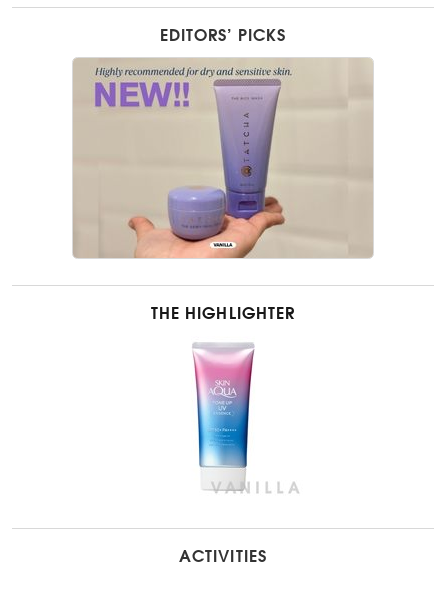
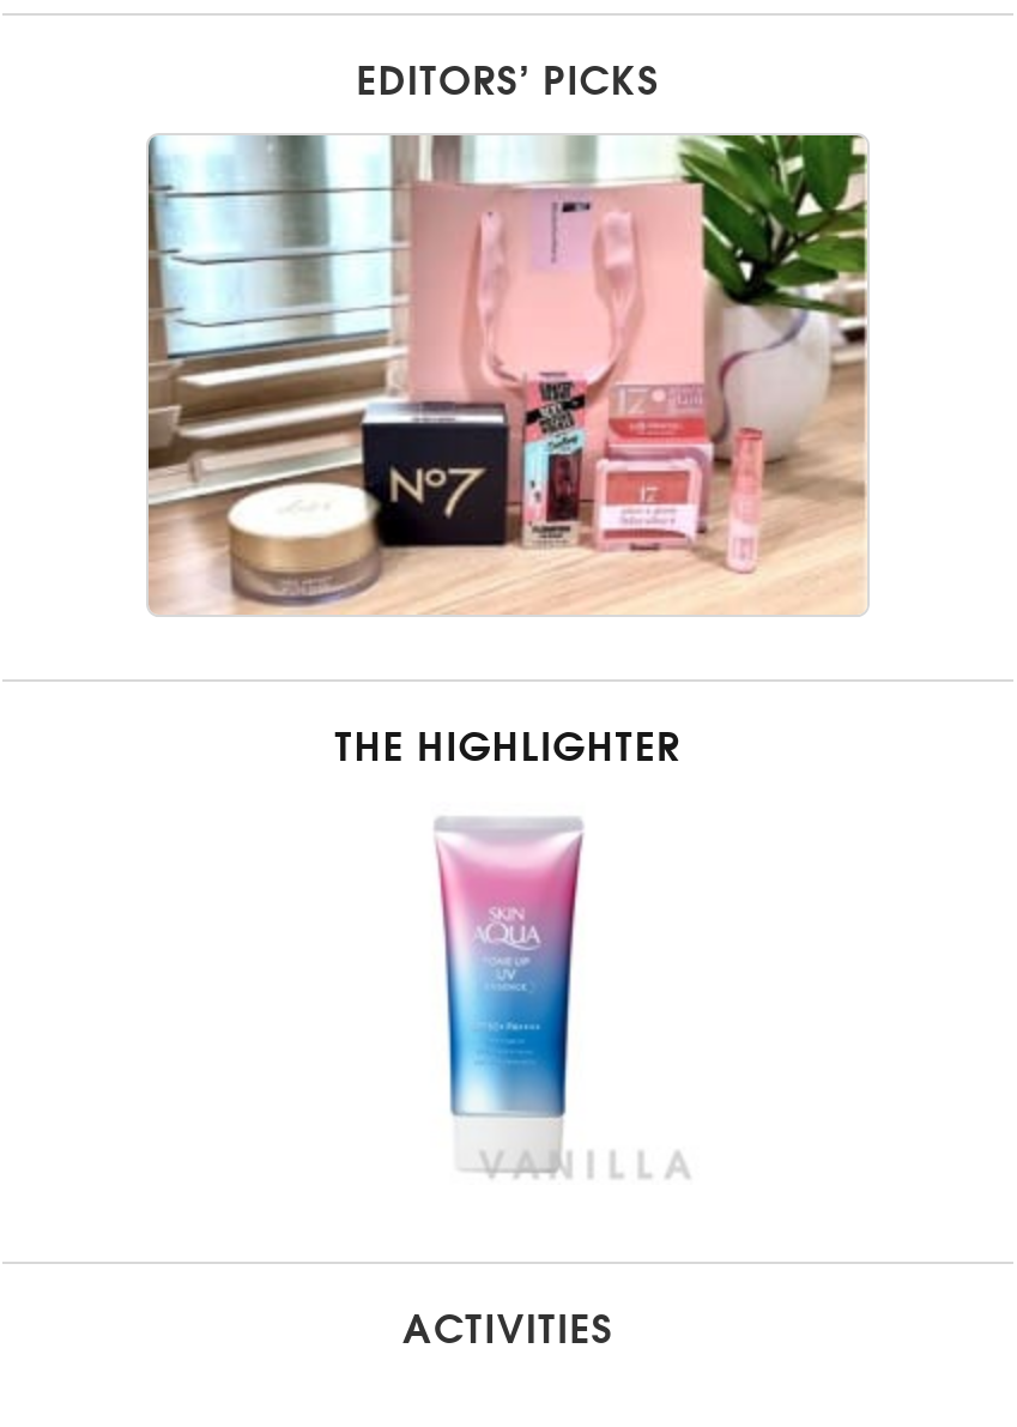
[72,57,373,259] [image] -> [149,133,867,615] [image]

